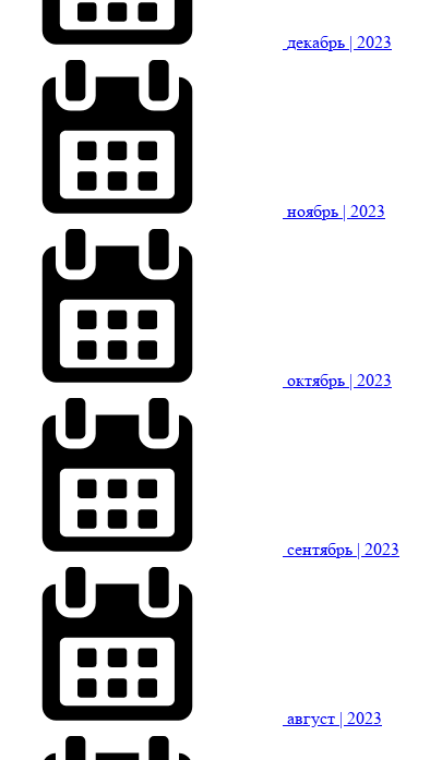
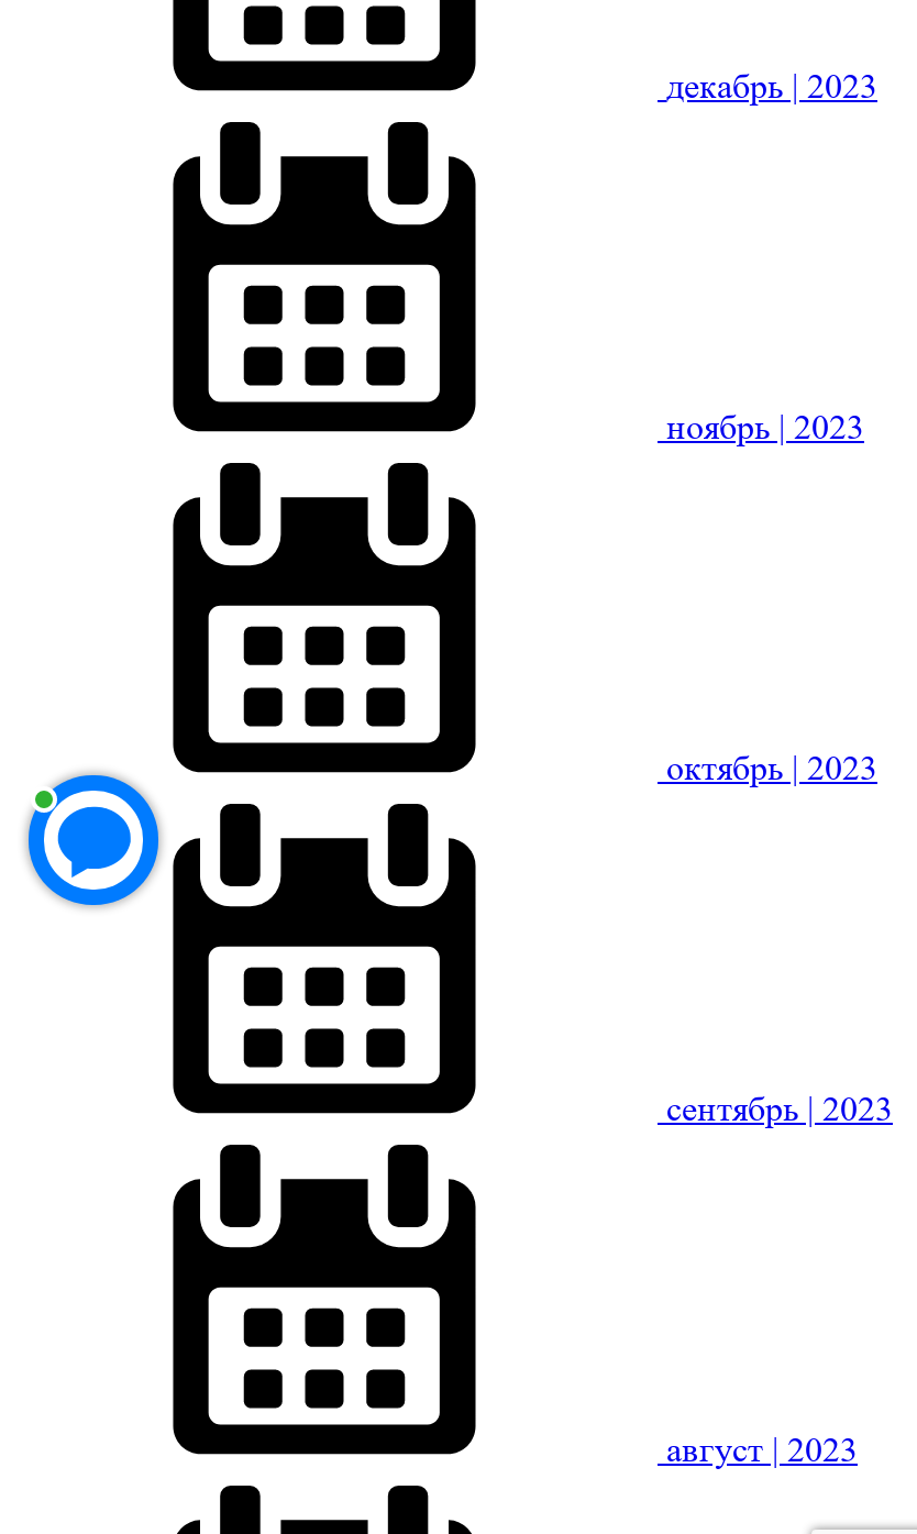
none -> [24,771,163,909] [image]

